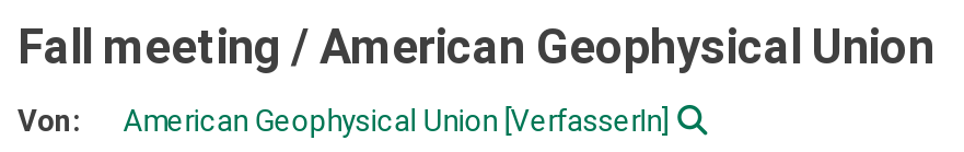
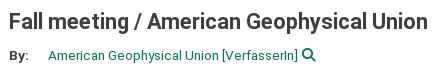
[18,102,81,137] Von: -> [9,47,29,63] By:

